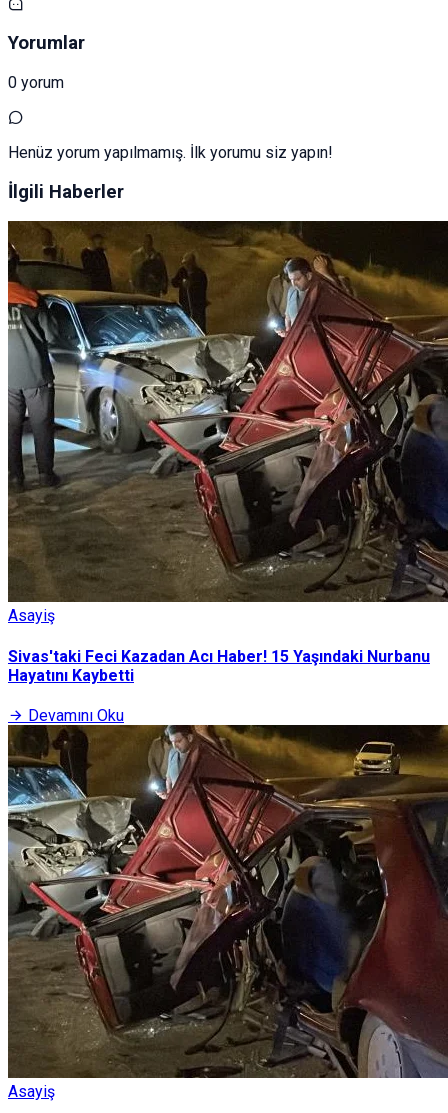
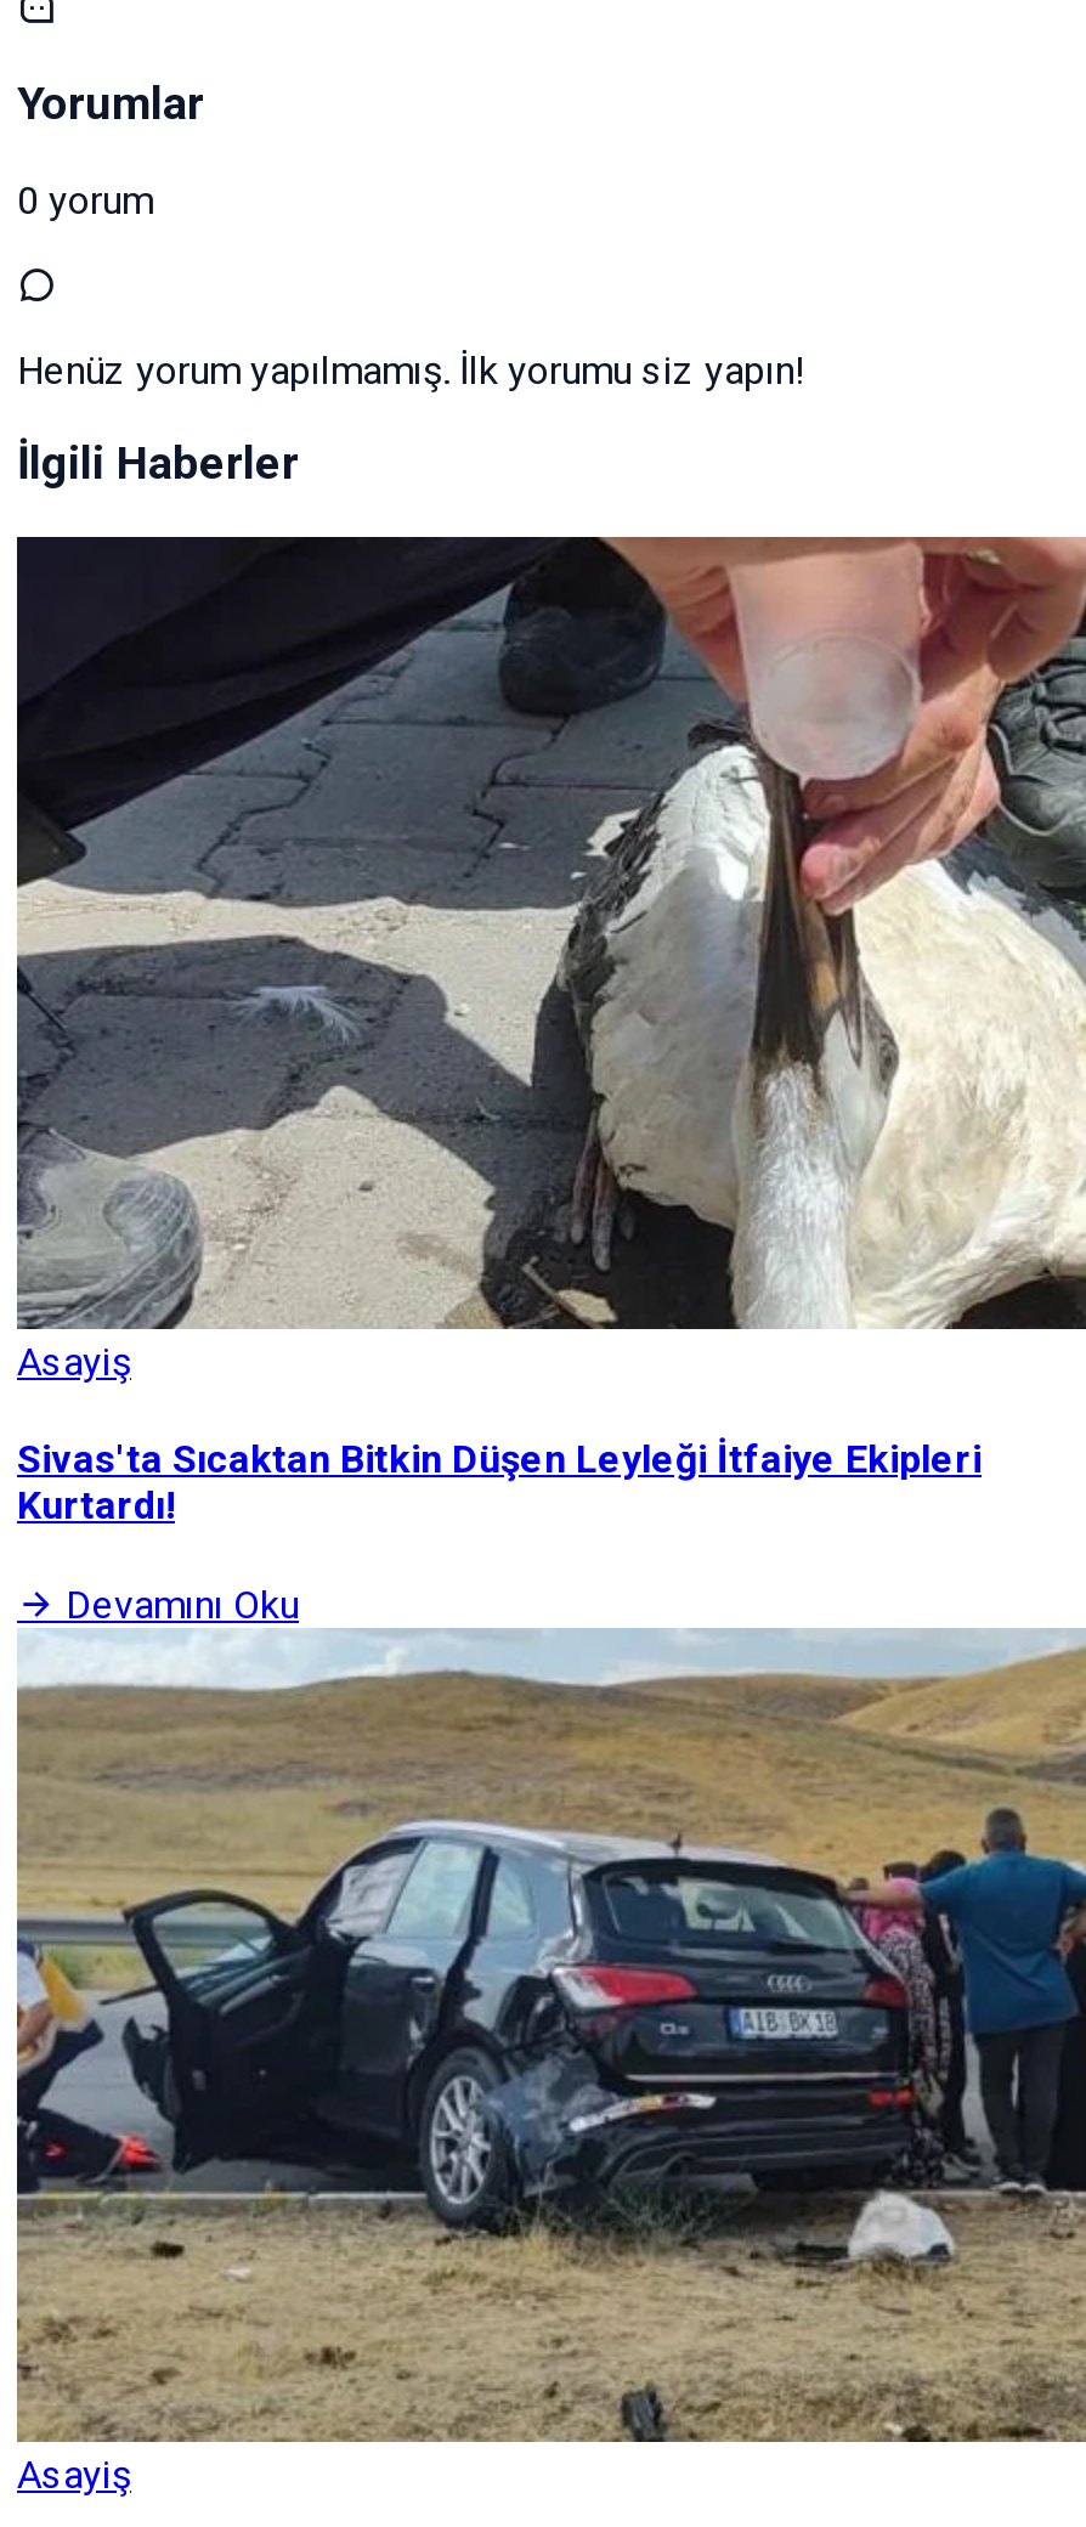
[7,220,445,602] [image] -> [15,535,1079,1332] [image]
[8,647,430,685] Sivas'taki Feci Kazadan Acı Haber! 15 Yaşındaki Nurbanu | Hayatını Kaybetti -> [17,1437,982,1530] Sivas'ta Sıcaktan Bitkin Düşen Leyleği İtfaiye Ekipleri | Kurtardı!
[7,724,445,1079] [image] -> [15,1626,1079,2444] [image]

